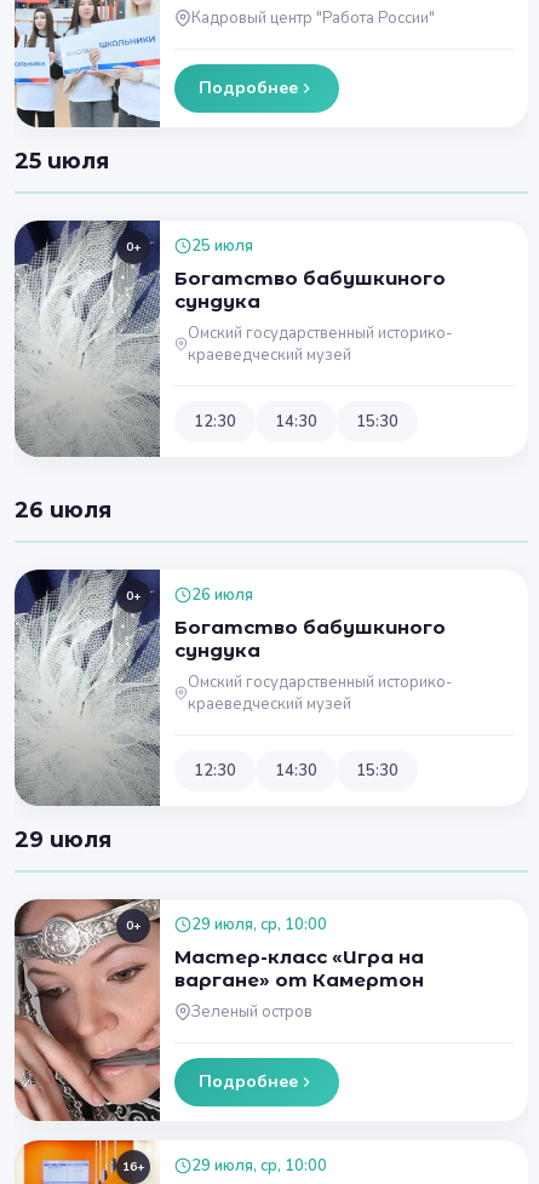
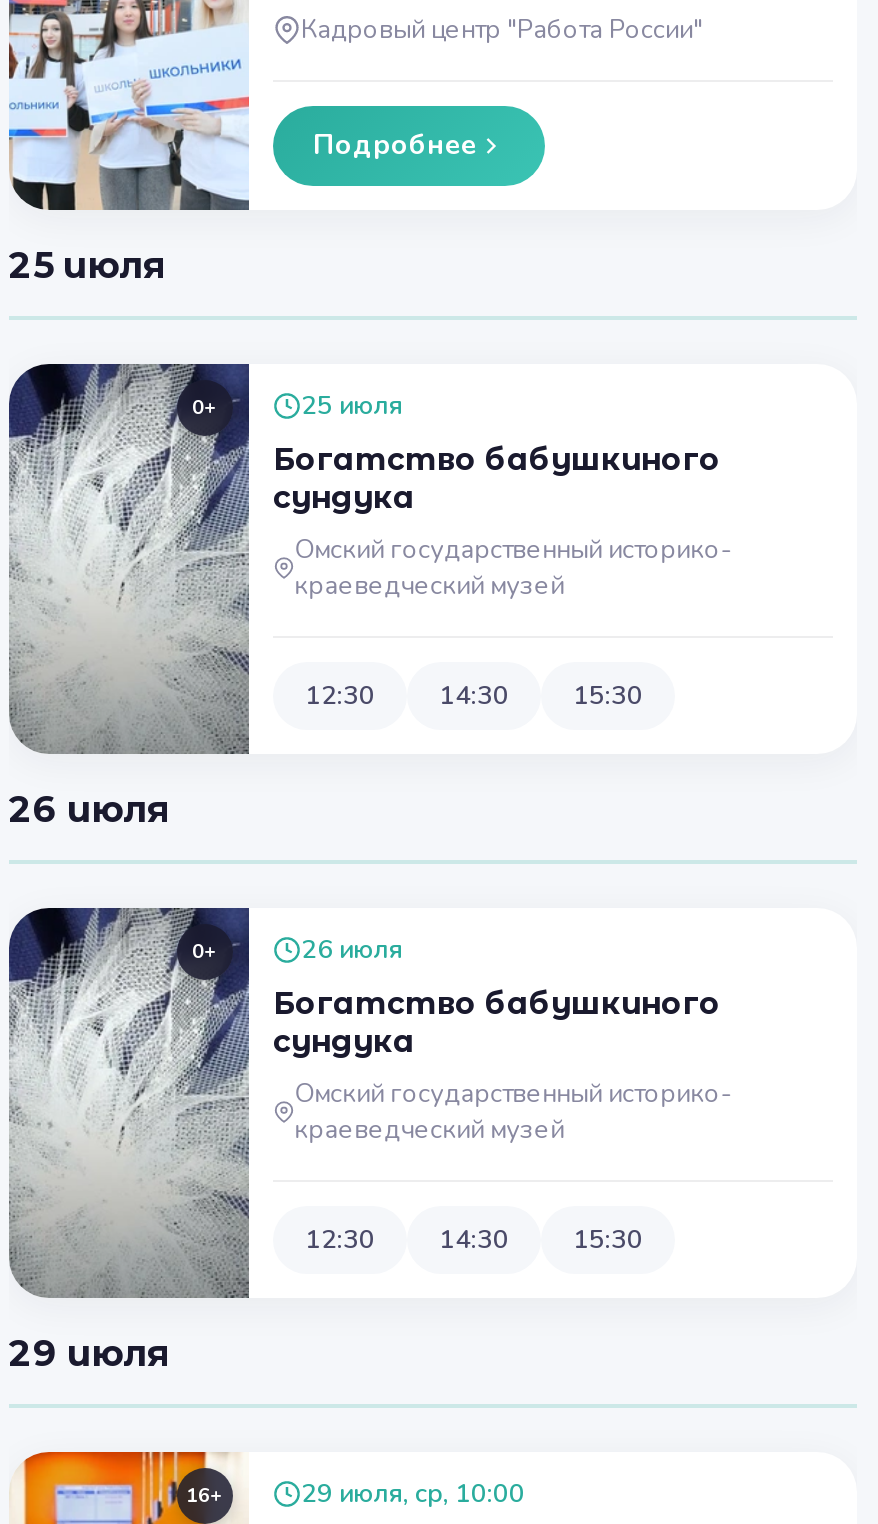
[13,898,424,1122] [image] | 0+ | 29 июля, ср, 10:00 | Мастер-класс «Игра на | варгане» от Камертон | Зеленый остров | Подробнее -> none

